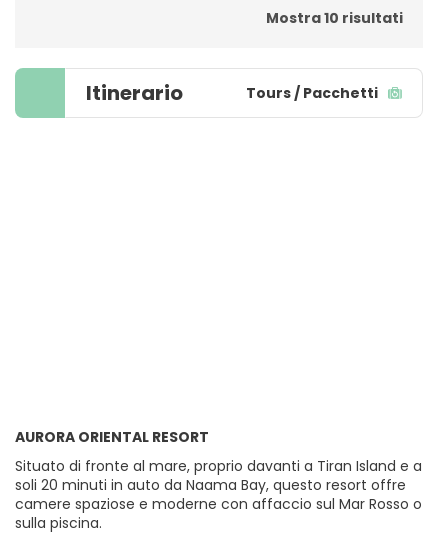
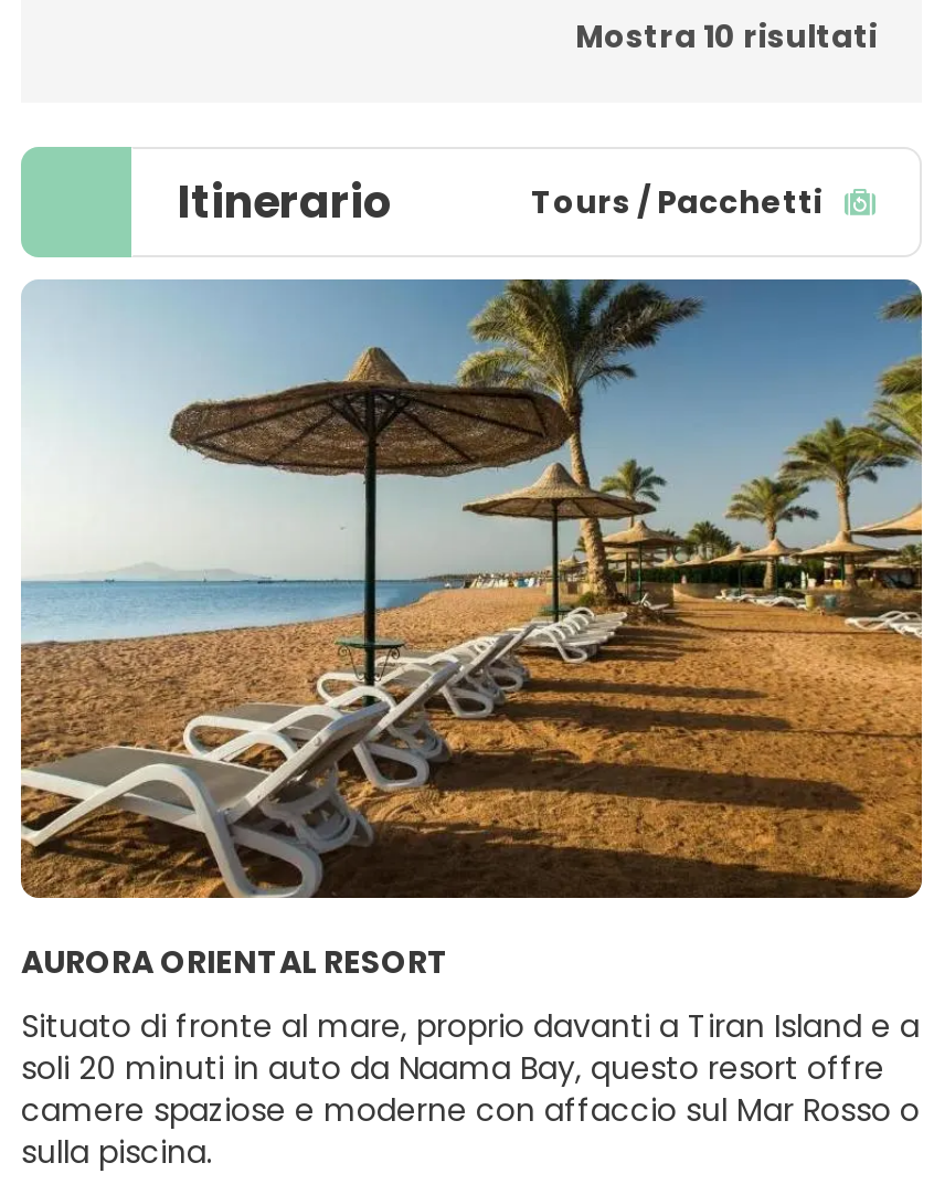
none -> [19,277,924,900] [image]

